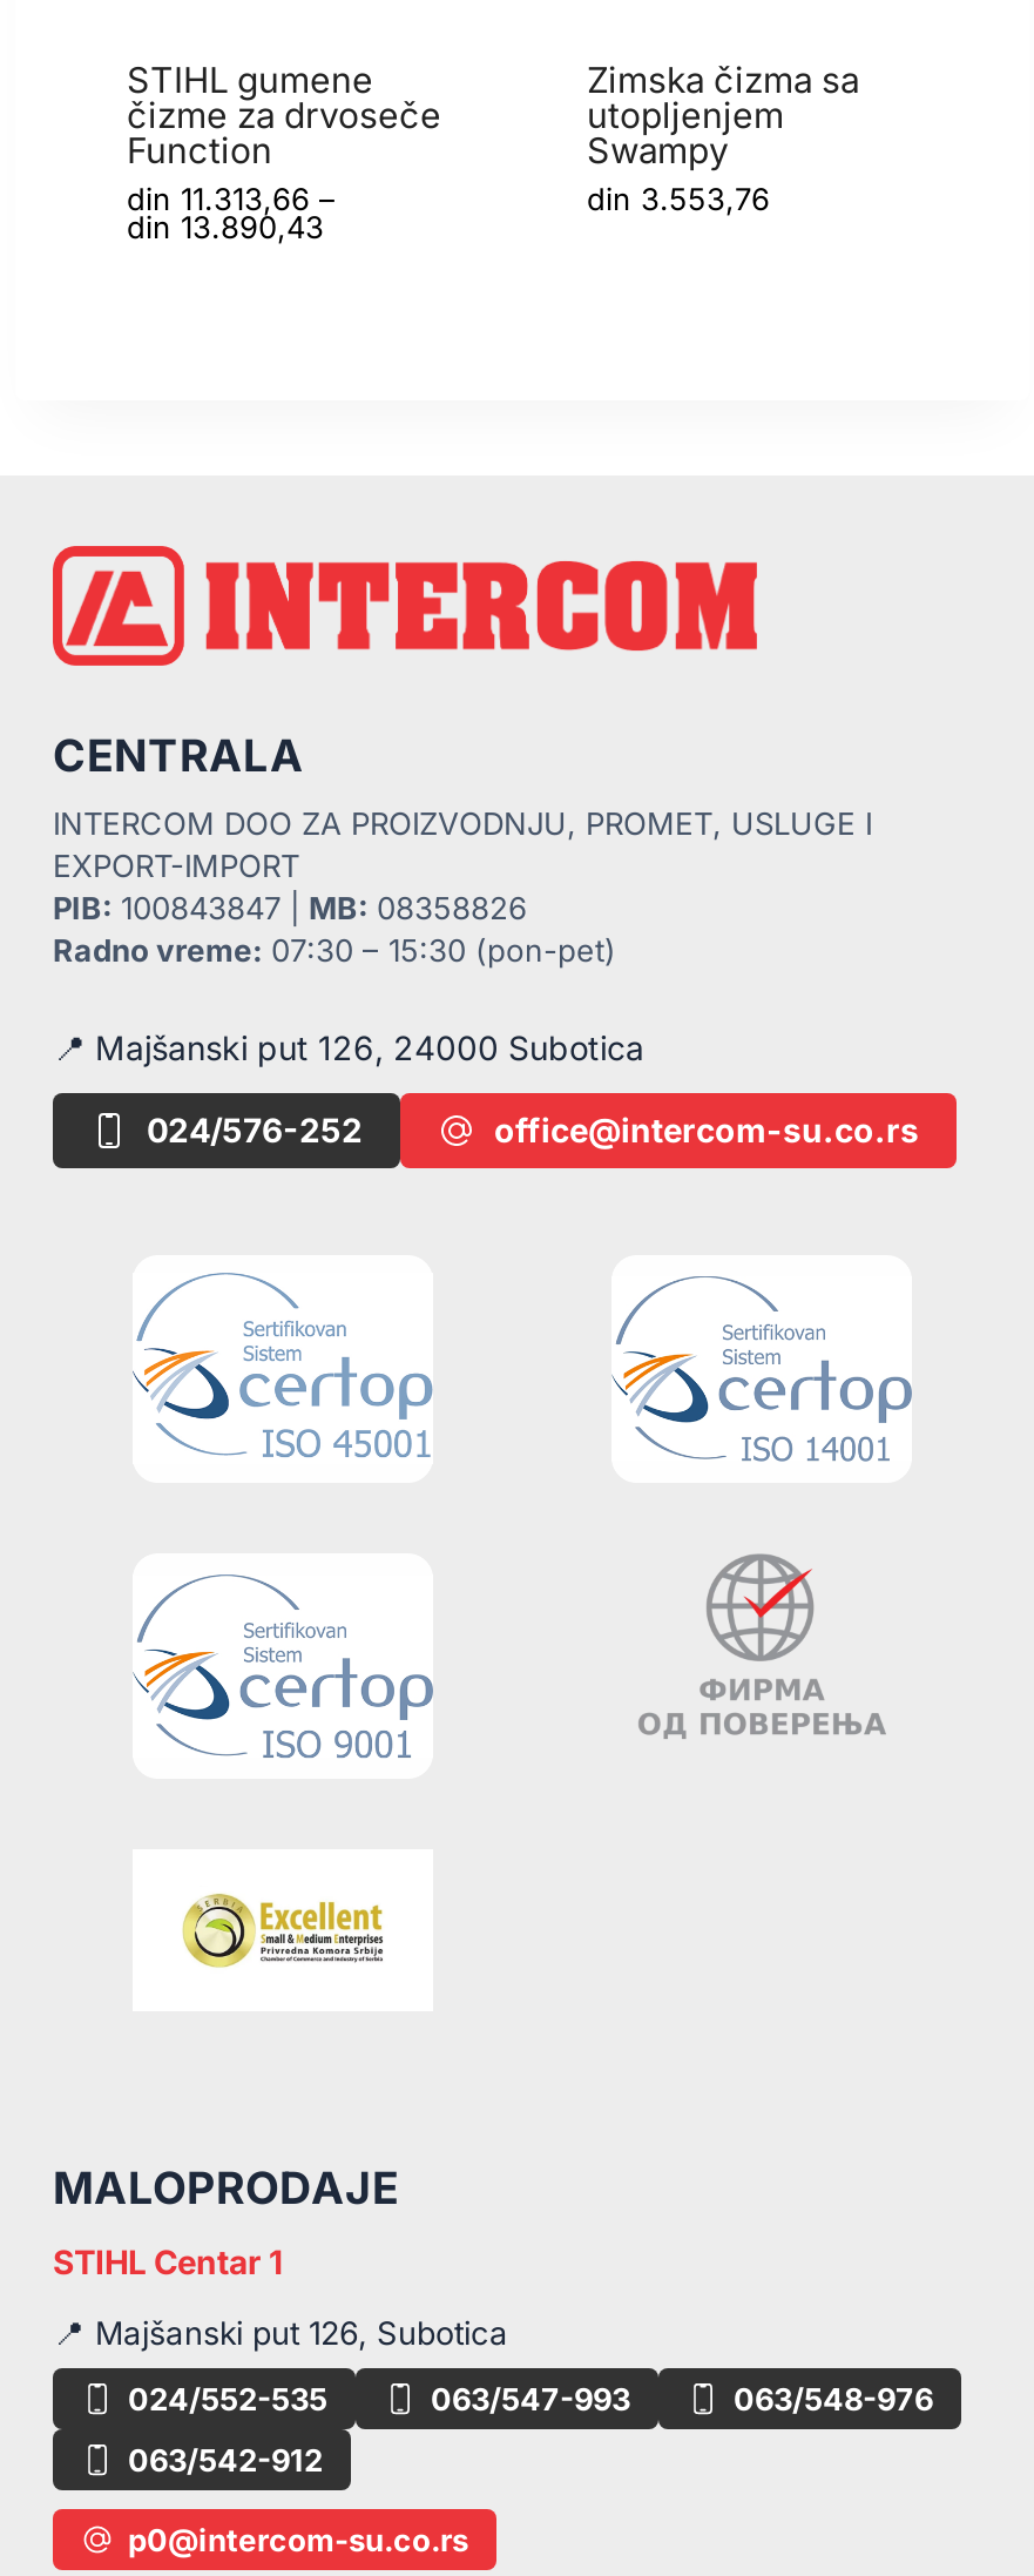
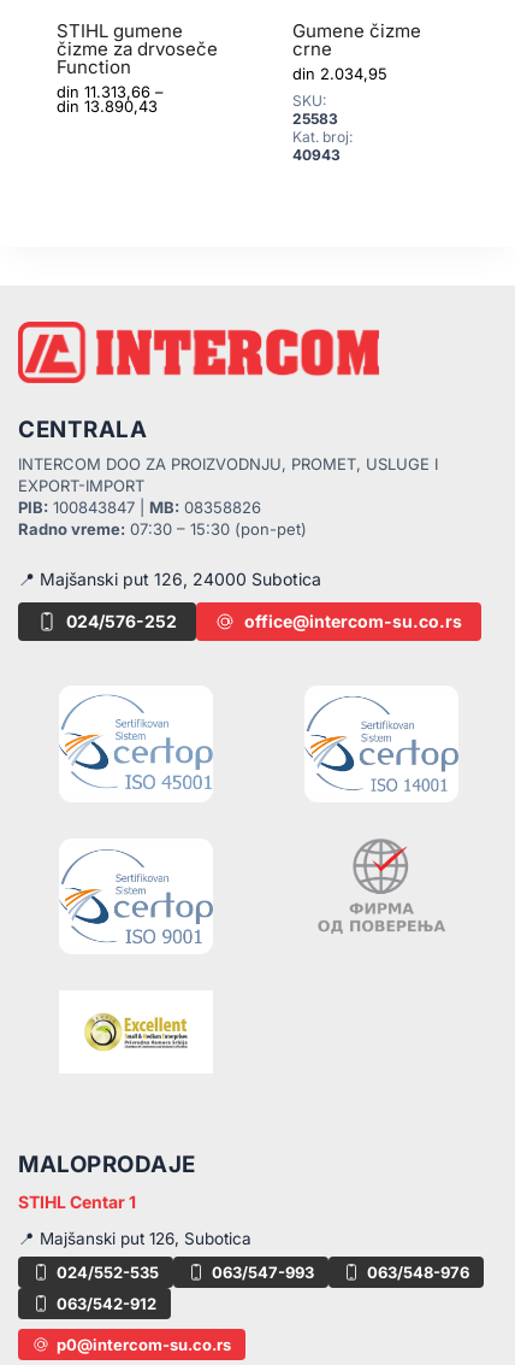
[587,57,859,217] Zimska čizma sa | utopljenjem | Swampy | din 3.553,76 -> [292,19,421,163] Gumene čizme | crne | din 2.034,95 | SKU: | 25583 | Kat. broj: | 40943

